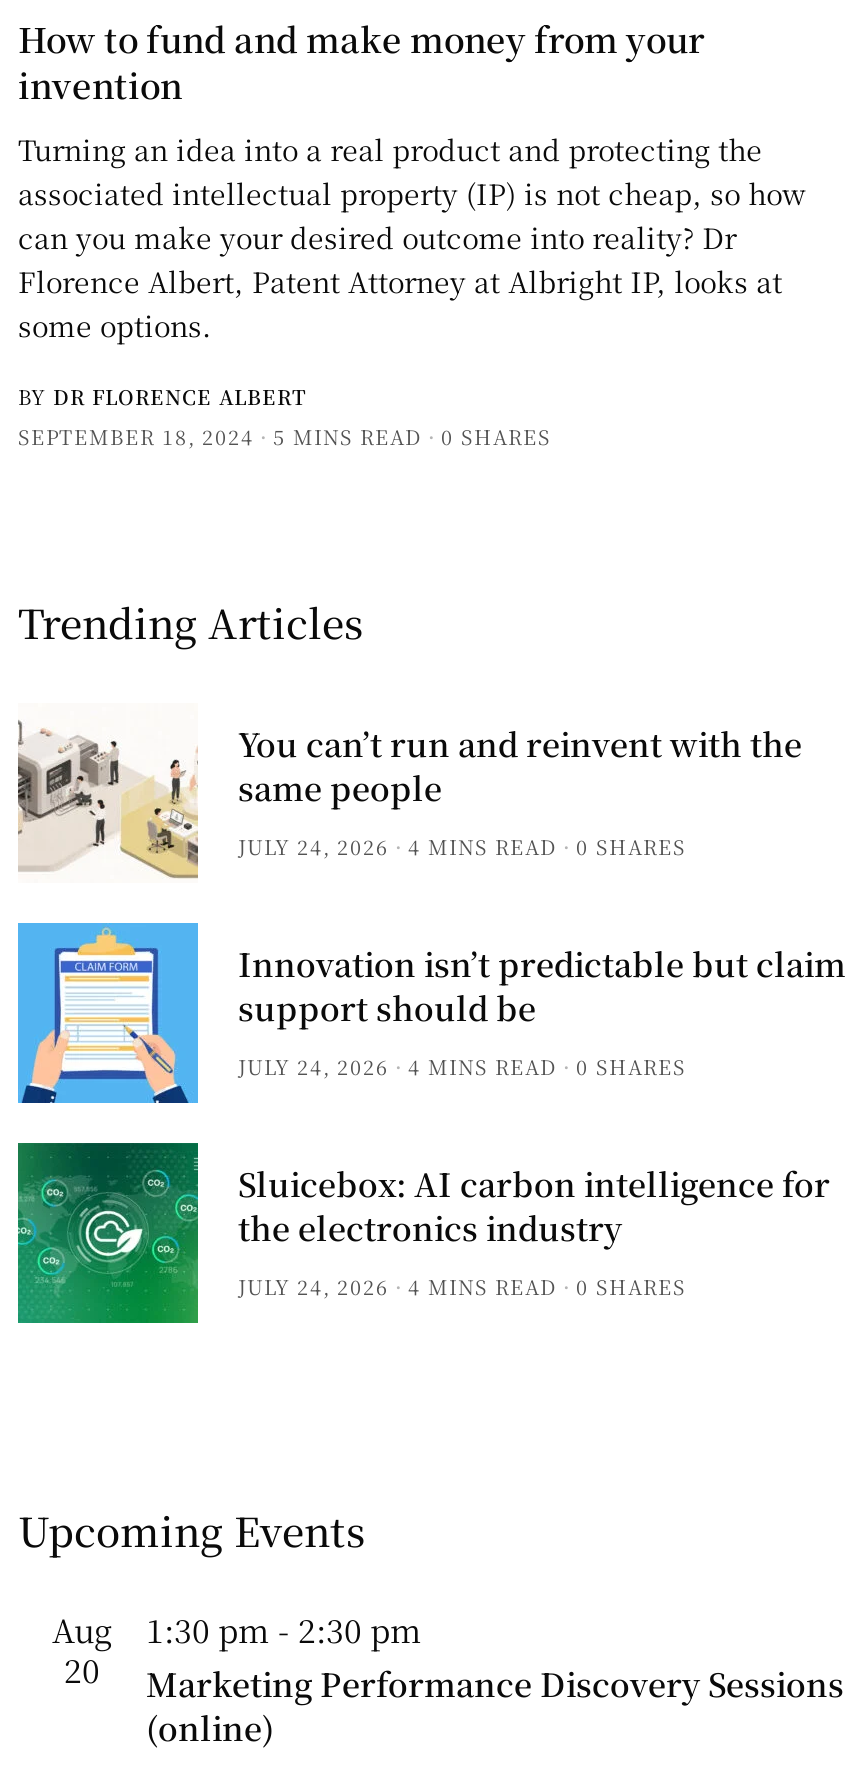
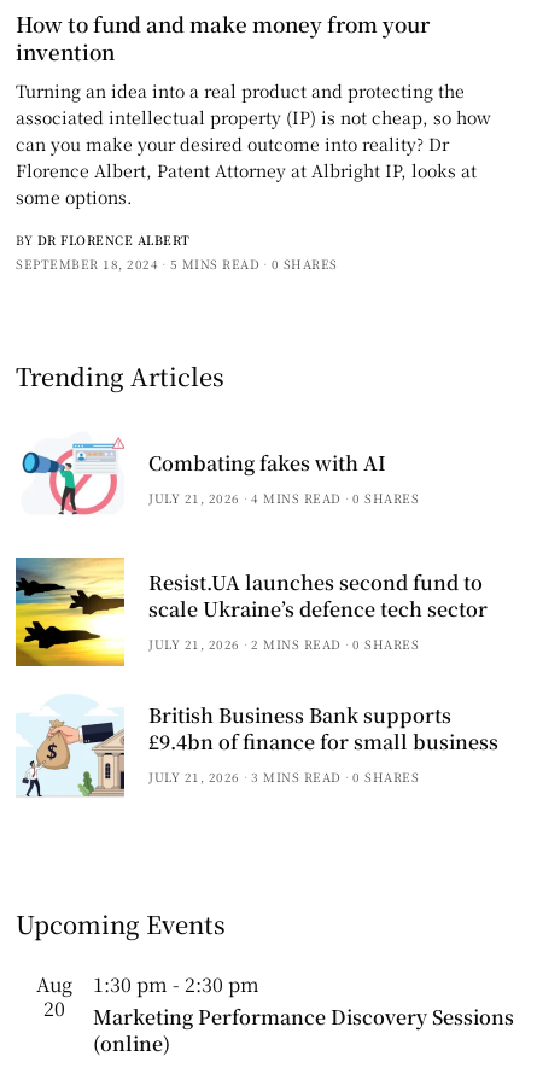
[16,719,802,881] [image] | You can’t run and reinvent with the | same people | JULY 24, 2026 -> [16,437,386,518] [image] | Combating fakes with AI | JULY 21, 2026
[16,921,846,1105] [image] | Innovation isn’t predictable but claim | support should be | JULY 24, 2026 | 4 MINS READ -> [14,556,488,667] [image] | Resist.UA launches second fund to | scale Ukraine’s defence tech sector | JULY 21, 2026 | 2 MINS READ
[16,1141,830,1325] [image] | Sluicebox: AI carbon intelligence for | the electronics industry | JULY 24, 2026 | 4 MINS READ -> [16,690,498,799] [image] | British Business Bank supports | £9.4bn of finance for small business | JULY 21, 2026 | 3 MINS READ

